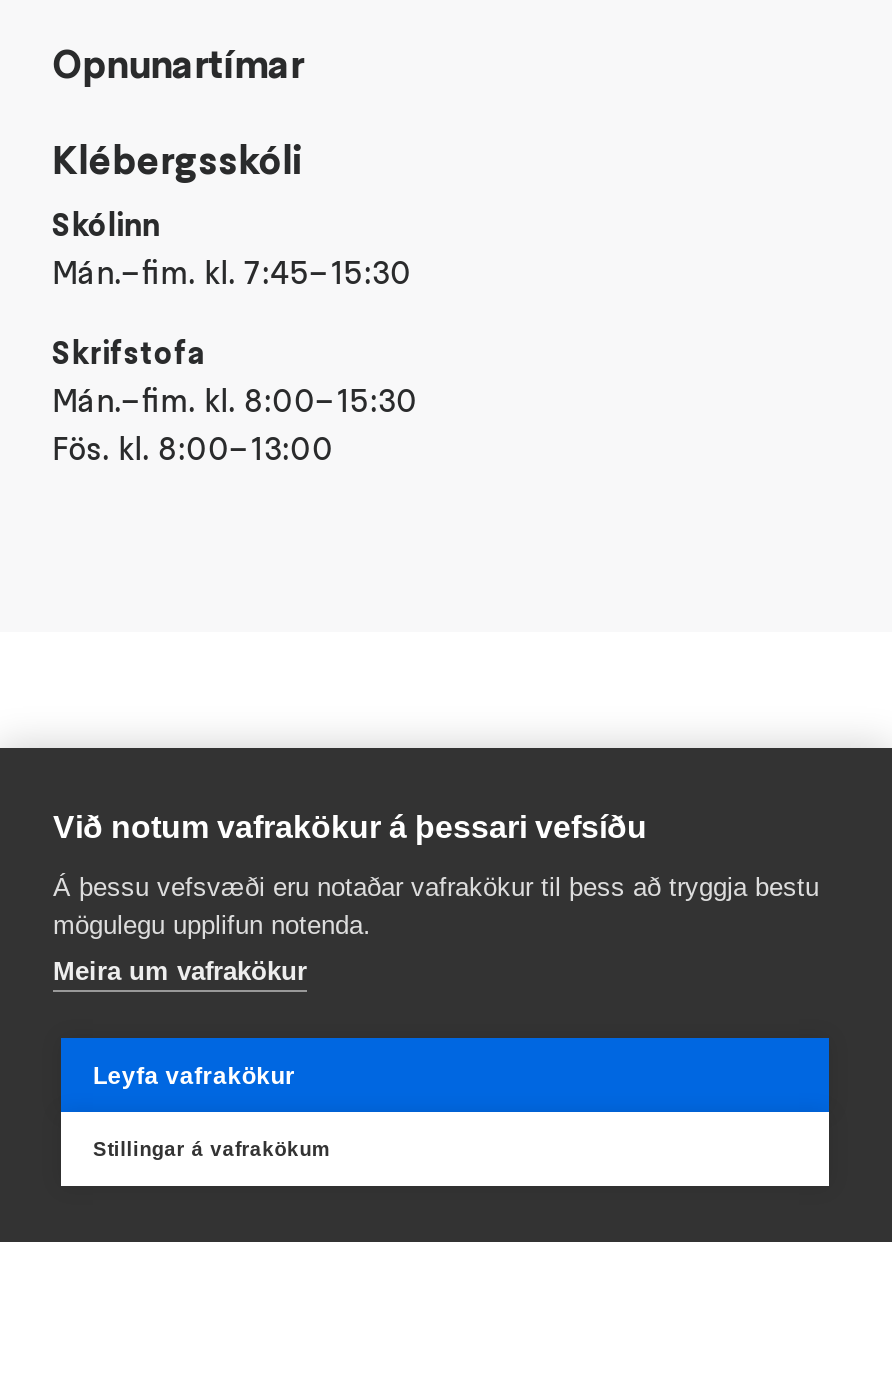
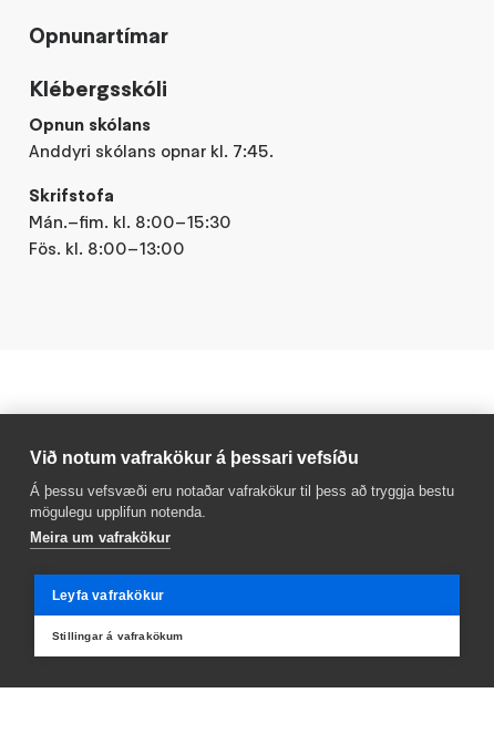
[52,204,412,292] Skólinn | Mán.–fim. kl. 7:45–15:30 -> [29,113,278,162] Opnun skólans | Anddyri skólans opnar kl. 7:45.

